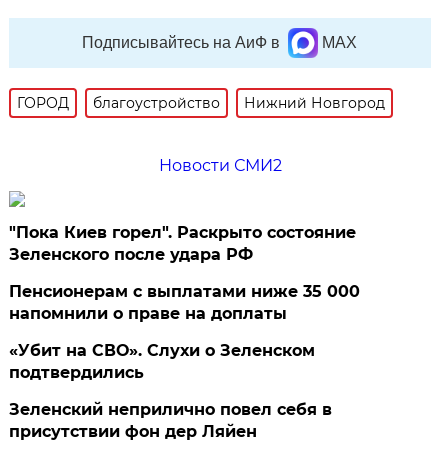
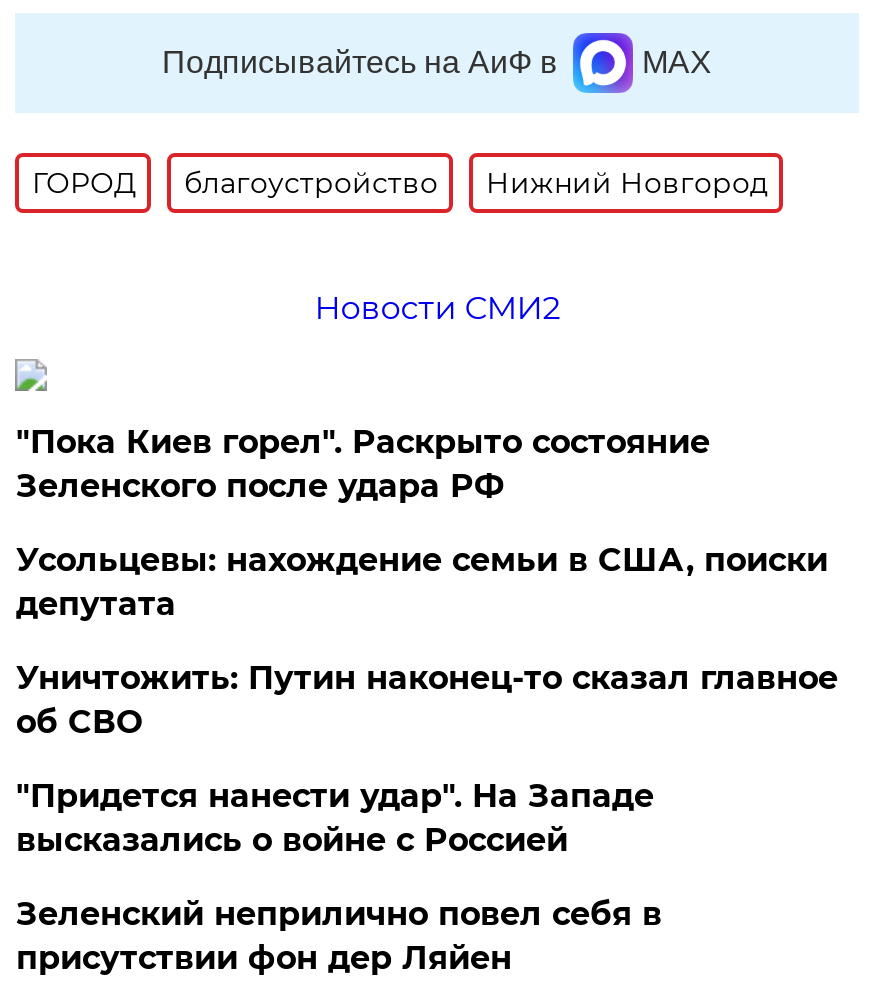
[9,282,360,382] Пенсионерам с выплатами ниже 35 000 | напомнили о праве на доплаты | «Убит на СВО». Слухи о Зеленском | подтвердились -> [16,541,838,859] Усольцевы: нахождение семьи в США, поиски | депутата | Уничтожить: Путин наконец-то сказал главное | об СВО | "Придется нанести удар". На Западе | высказались о войне с Россией

